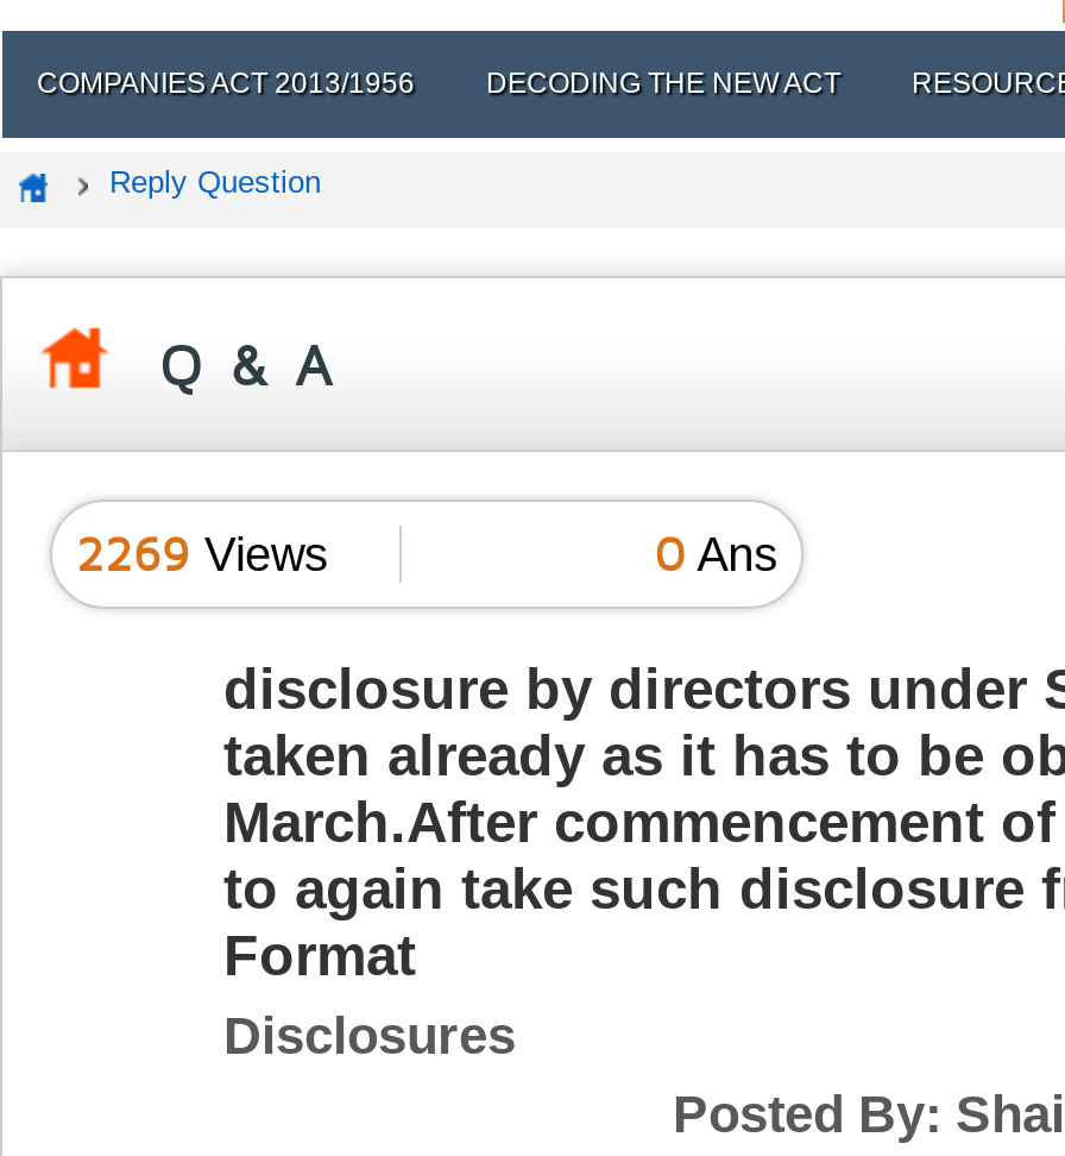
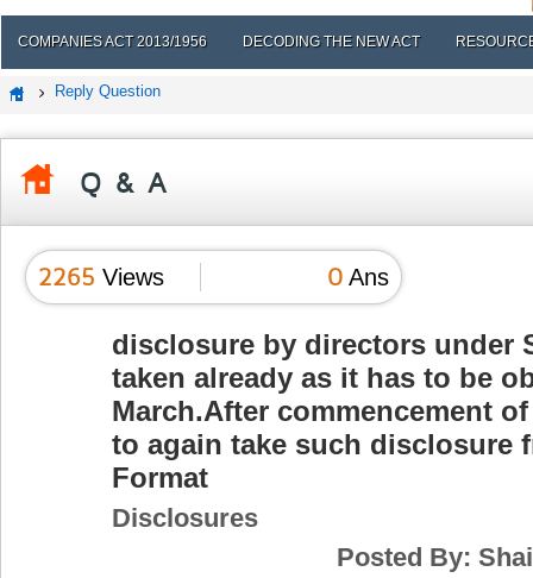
[76,526,328,580] 2269 Views -> [38,263,164,290] 2265 Views

